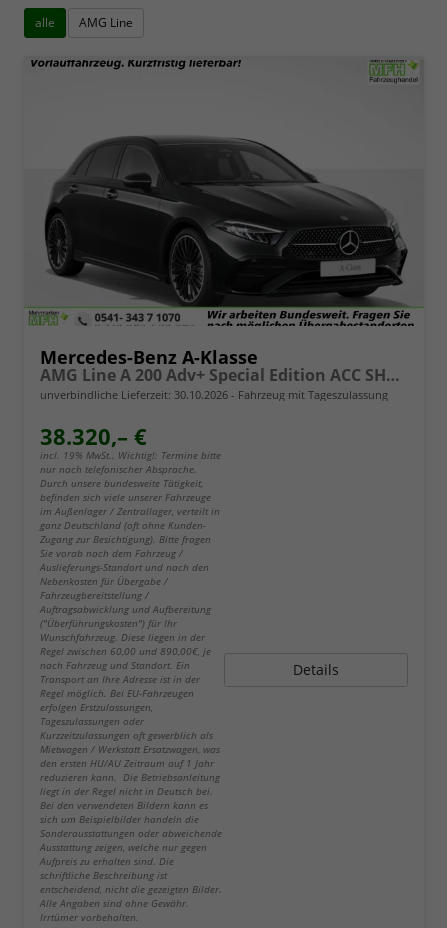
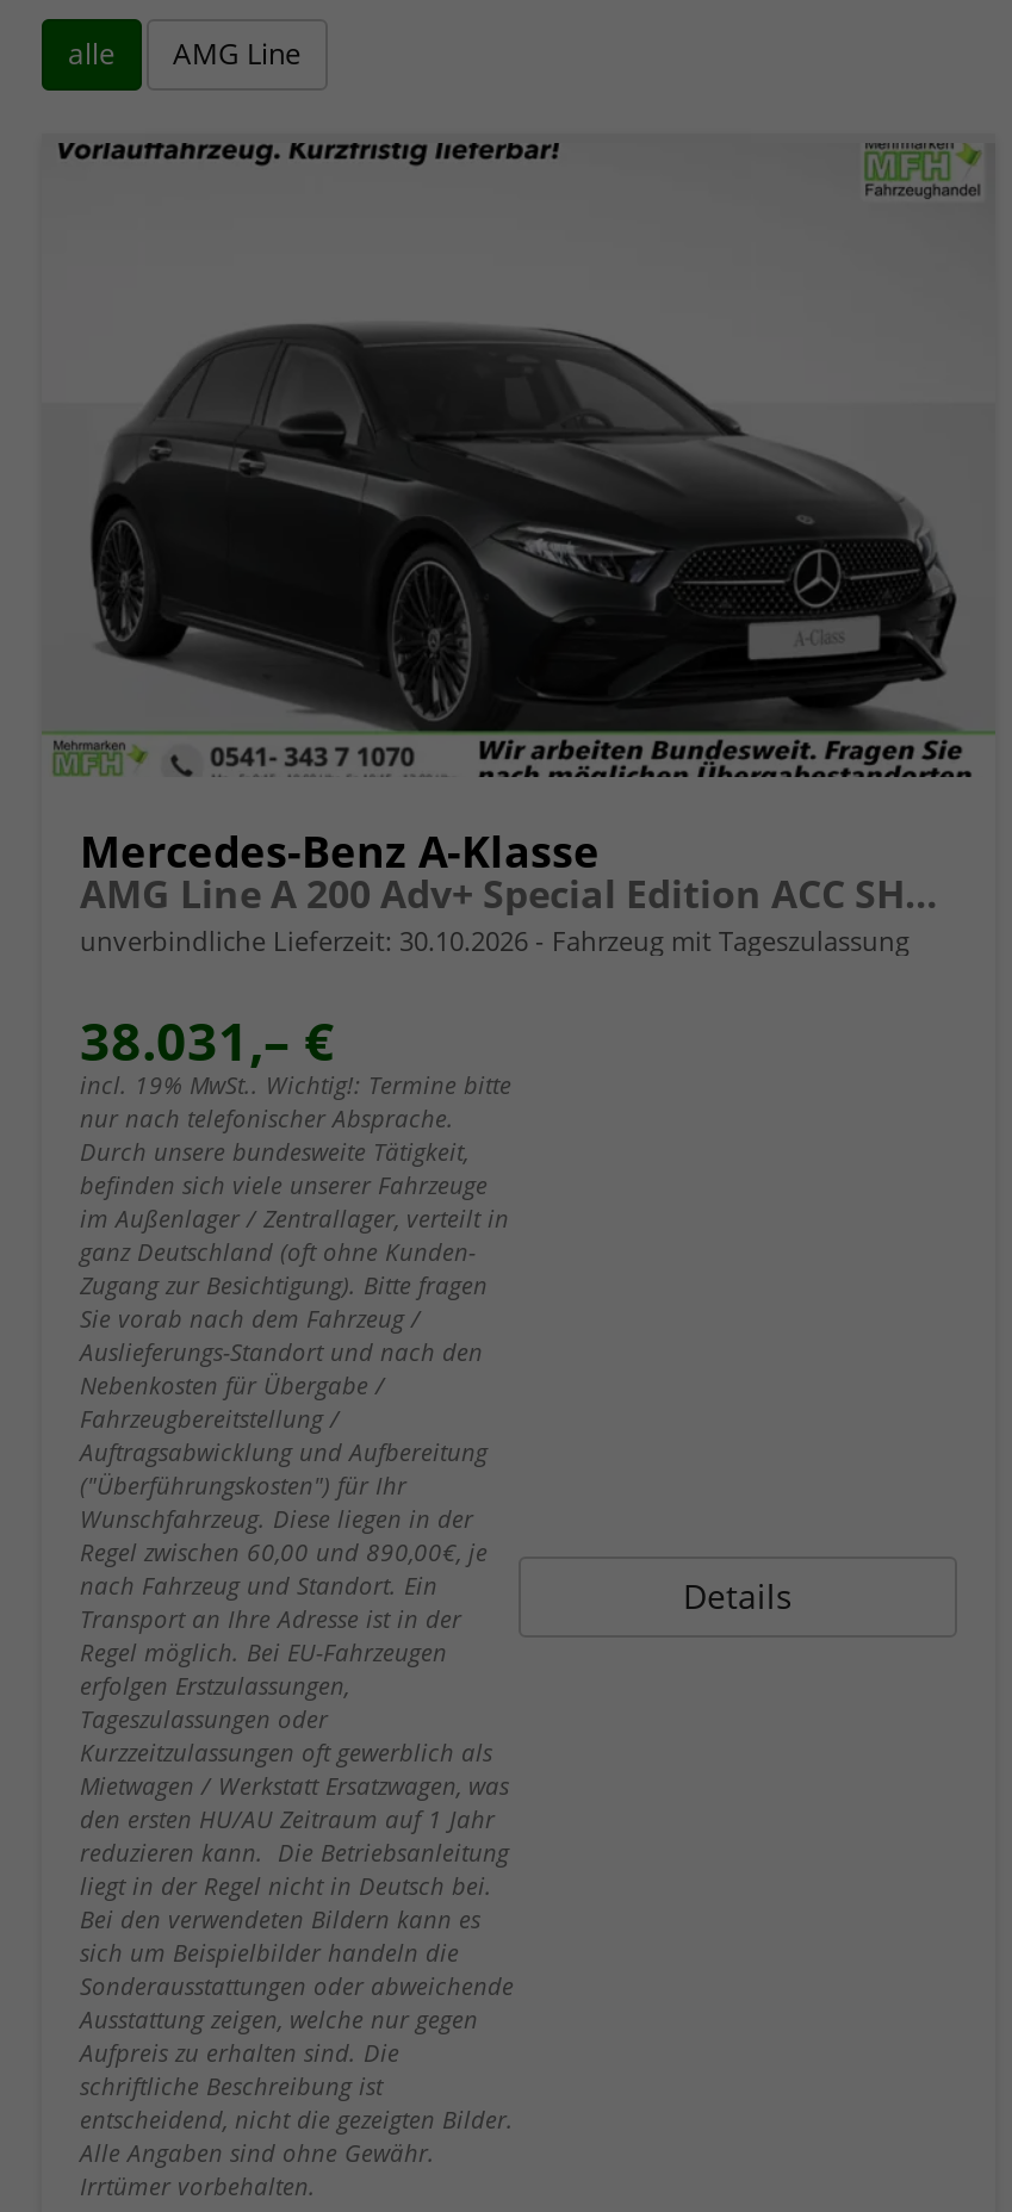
[40,421,147,451] 38.320,– € -> [80,1004,335,1075] 38.031,– €

